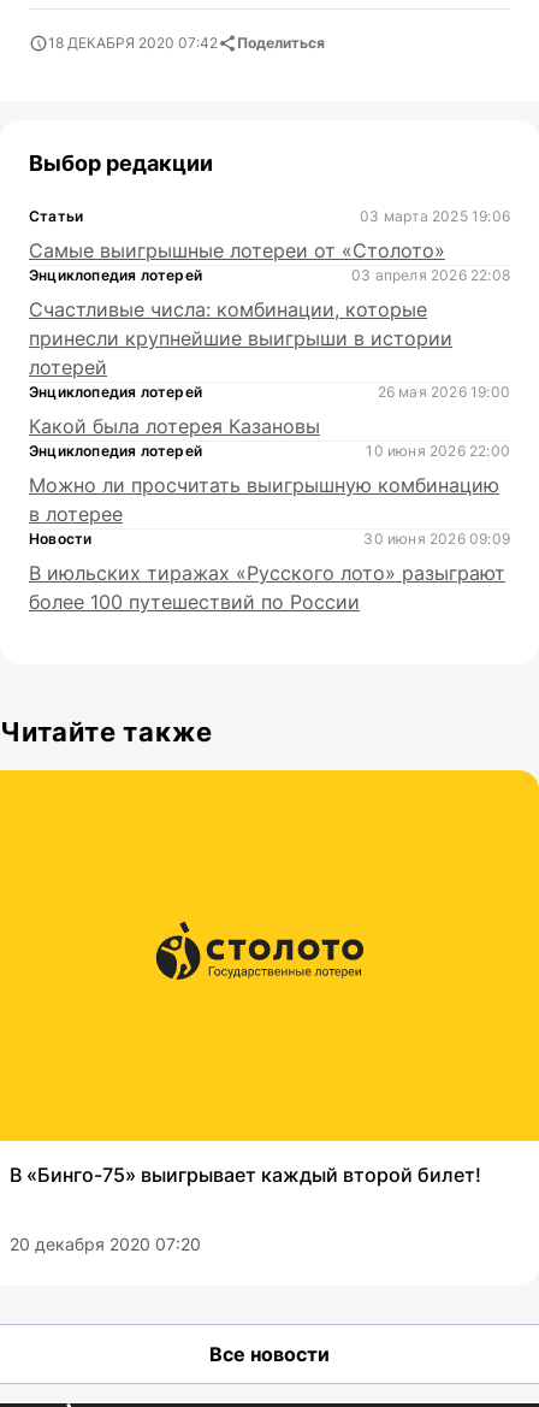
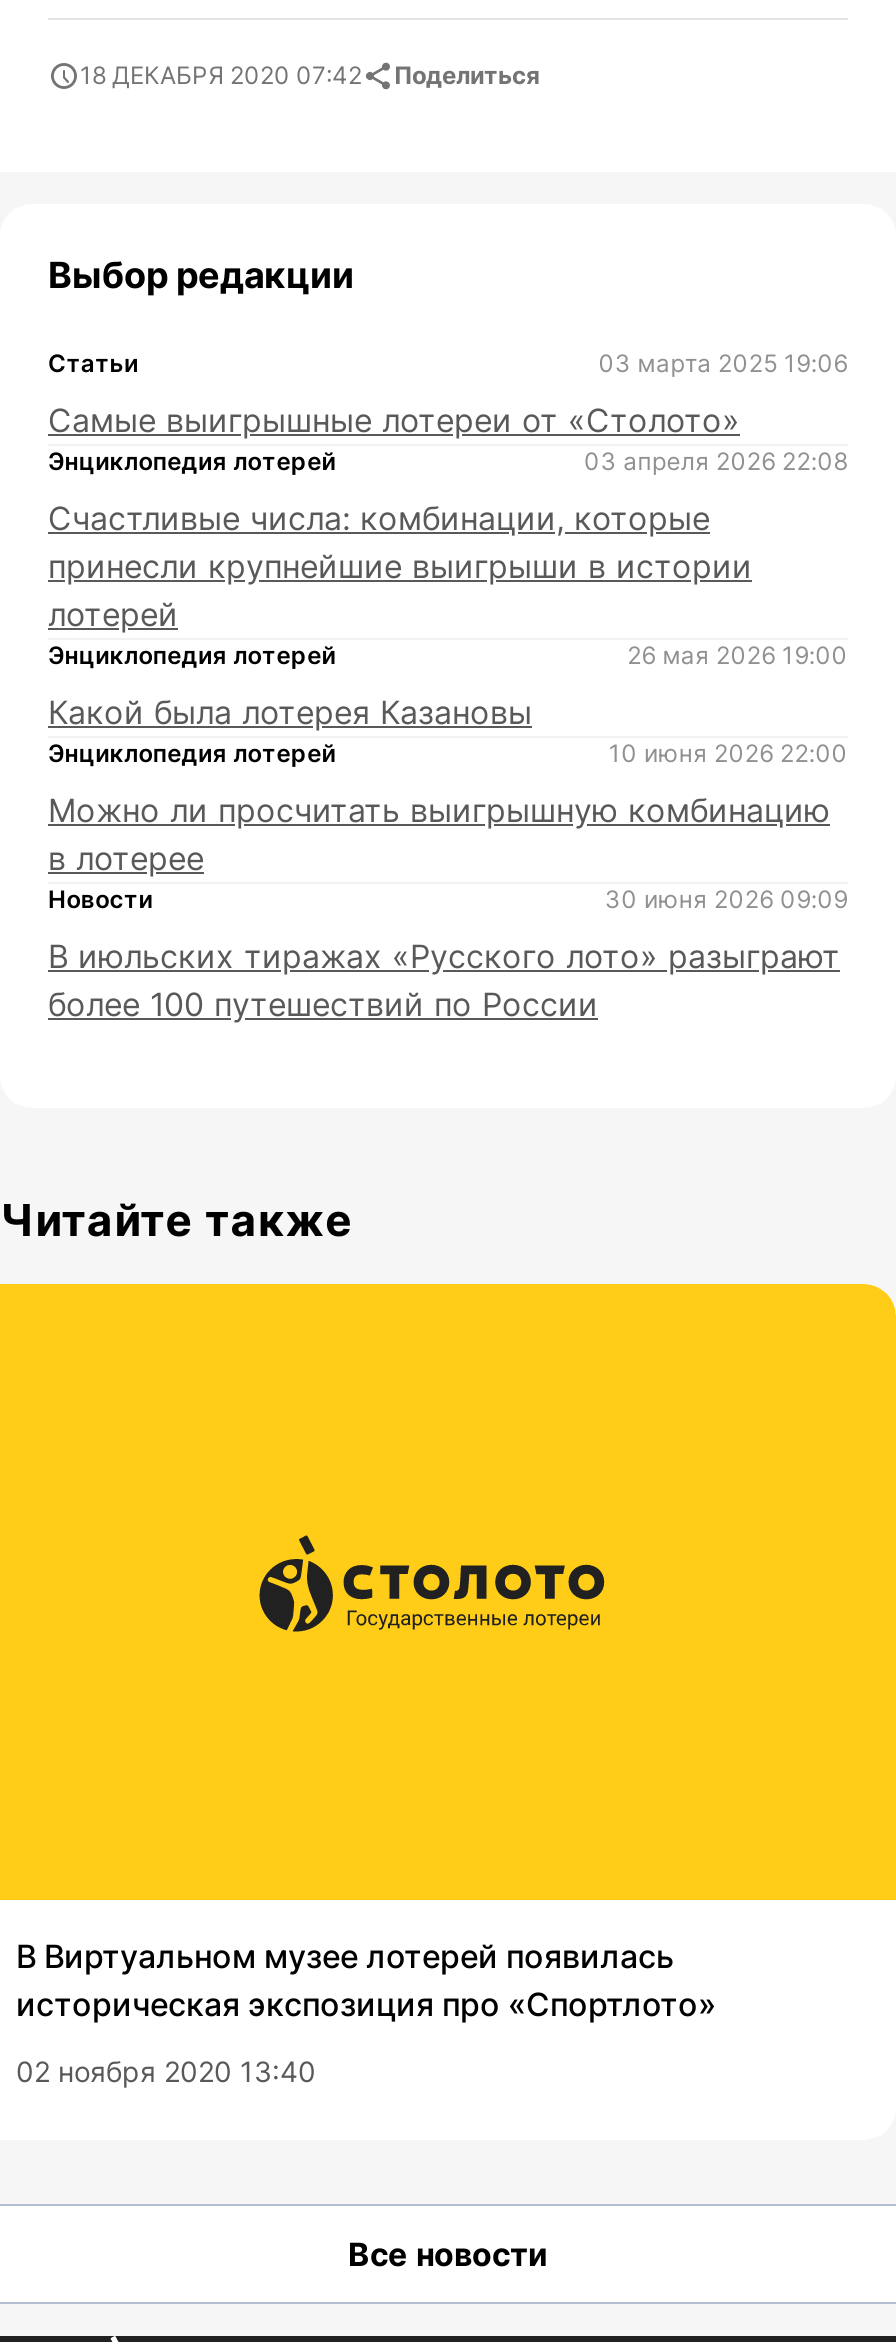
[10,1163,481,1187] В «Бинго-75» выигрывает каждый второй билет! -> [16,1936,716,2024] В Виртуальном музее лотерей появилась | историческая экспозиция про «Спортлото»
[10,1234,201,1254] 20 декабря 2020 07:20 -> [16,2054,316,2088] 02 ноября 2020 13:40

